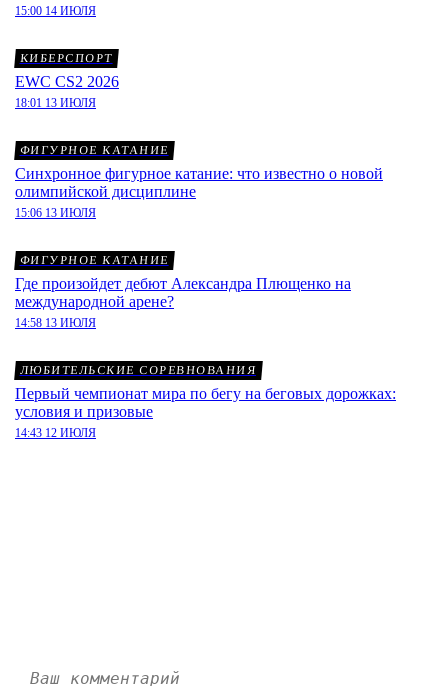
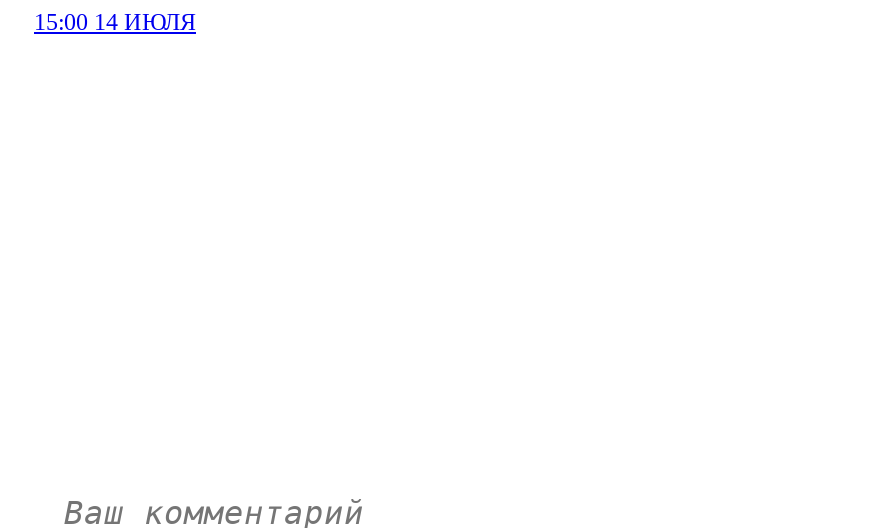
[15,51,396,440] КИБЕРСПОРТ | EWC CS2 2026 | 18:01 13 ИЮЛЯ | ФИГУРНОЕ КАТАНИЕ | Синхронное фигурное катание: что известно о новой | олимпийской дисциплине | 15:06 13 ИЮЛЯ | ФИГУРНОЕ КАТАНИЕ | Где произойдет дебют Александра Плющенко на | международной арене? | 14:58 13 ИЮЛЯ | ЛЮБИТЕЛЬСКИЕ СОРЕВНОВАНИЯ | Первый чемпионат мира по бегу на беговых дорожках: | условия и призовые | 14:43 12 ИЮЛЯ -> none

